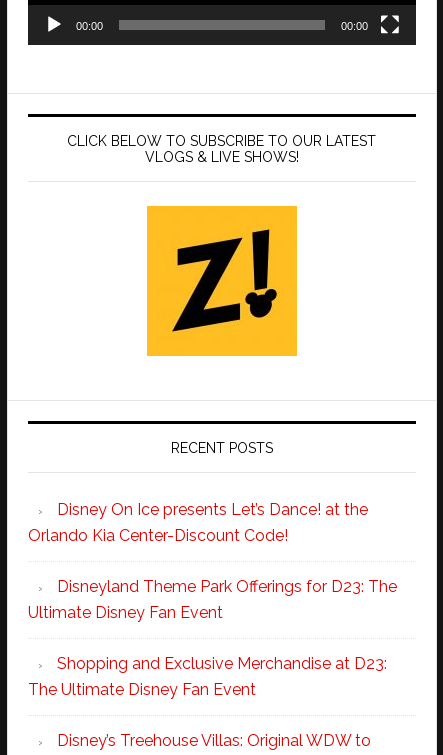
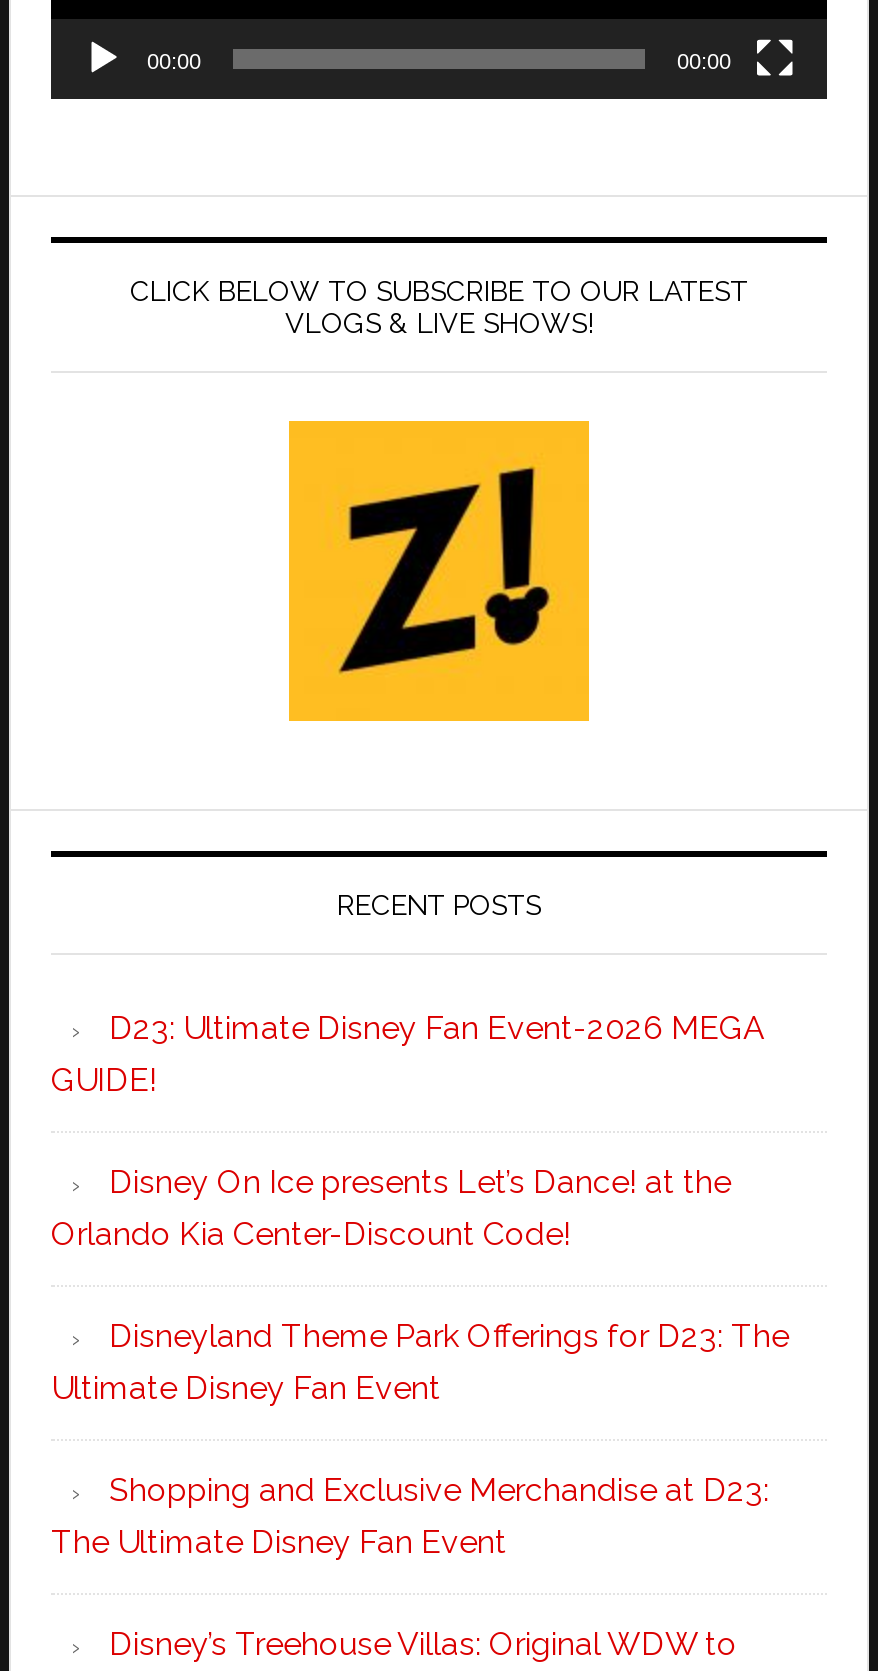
none -> [51,1009,765,1099] D23: Ultimate Disney Fan Event-2026 MEGA | GUIDE!

